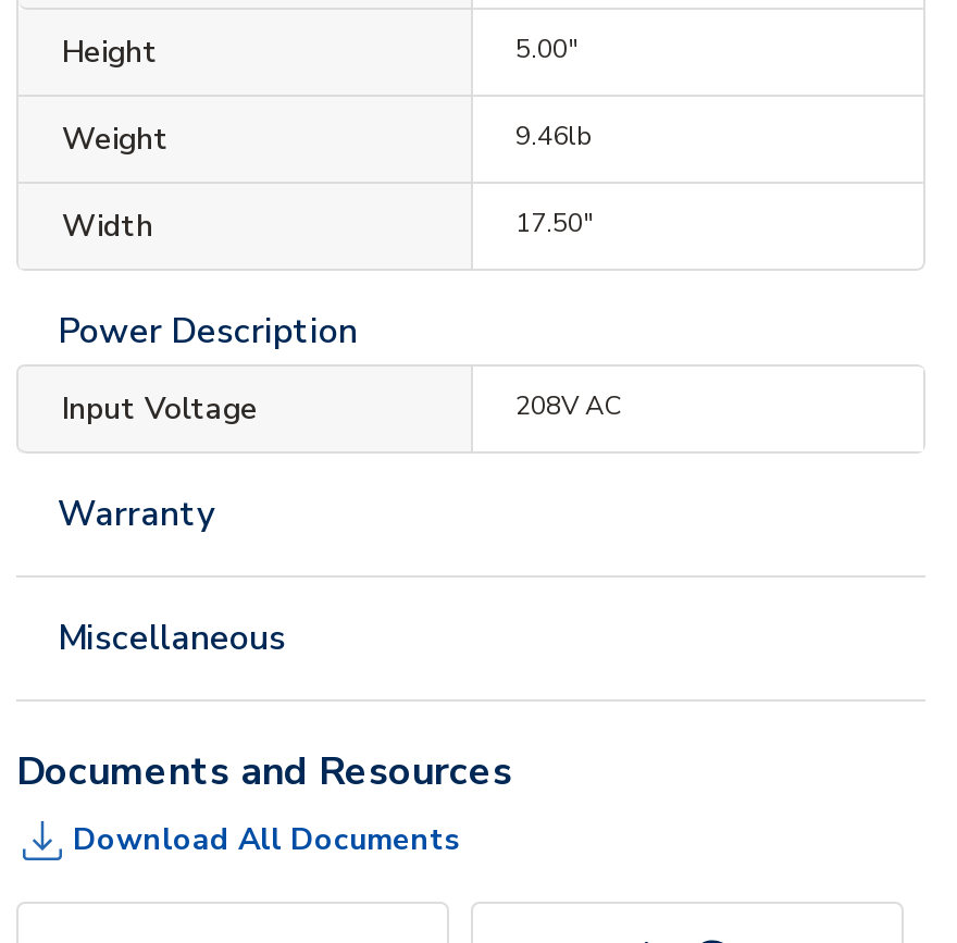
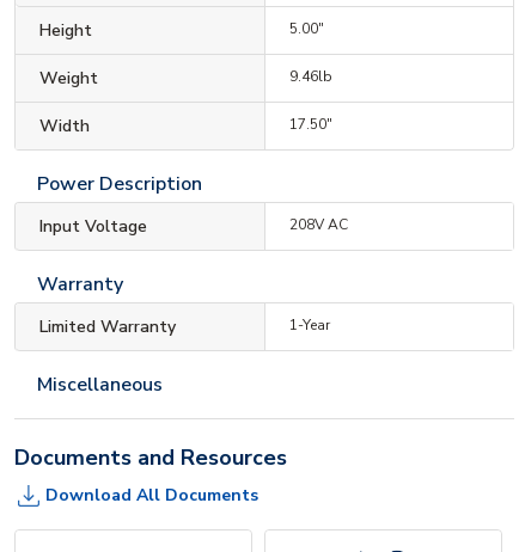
none -> [39,315,329,338] Limited Warranty | 1-Year

